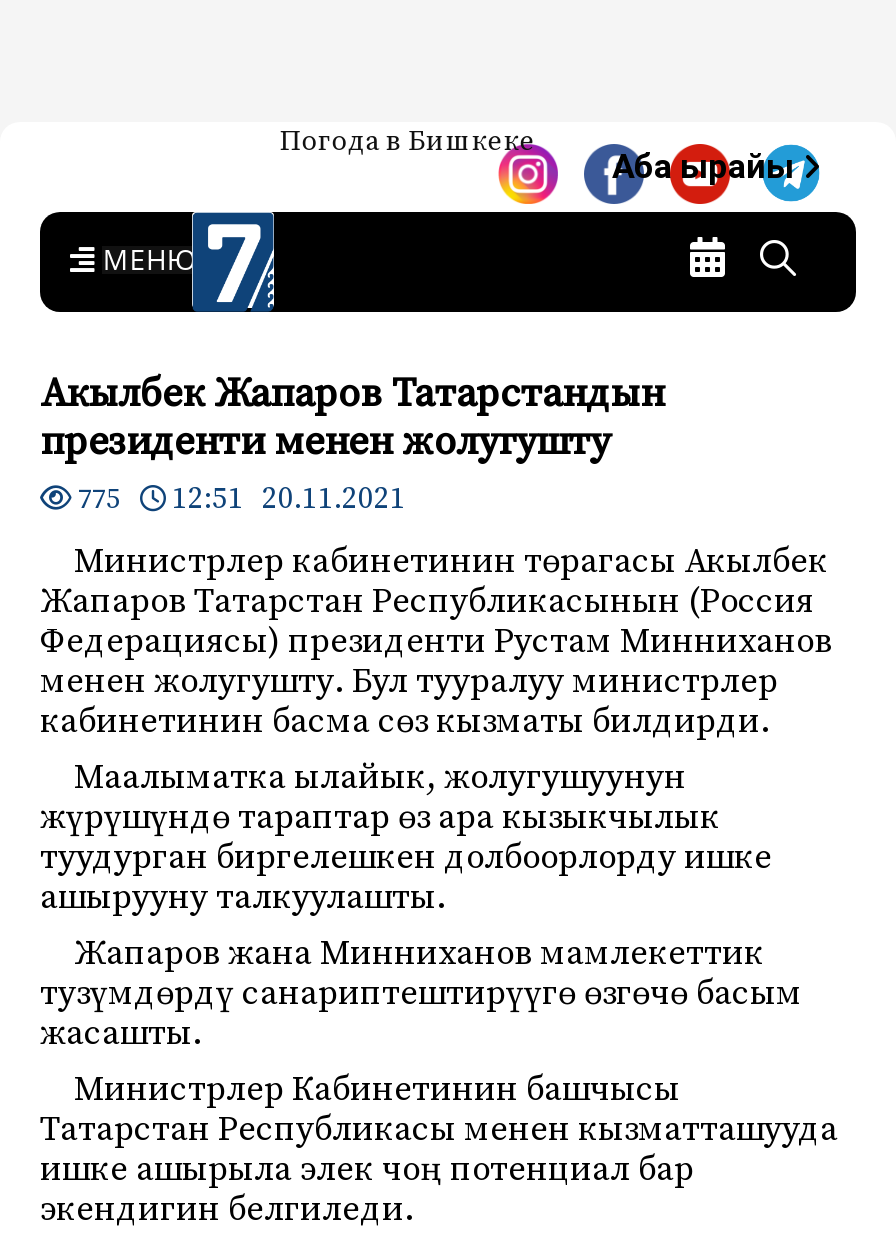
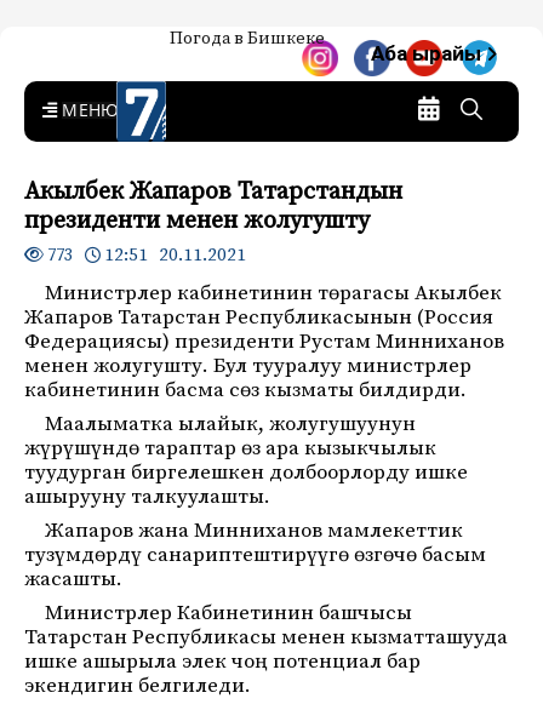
[78,480,406,518] 775 12:51 20.11.2021 -> [47,244,246,267] 773 12:51 20.11.2021

